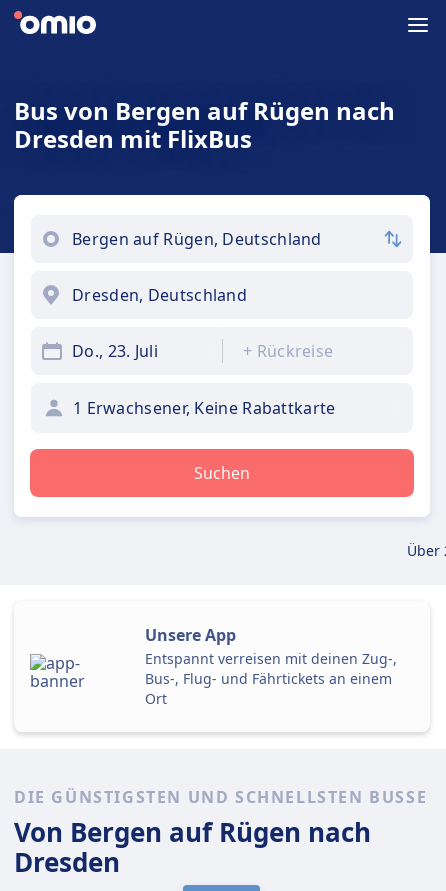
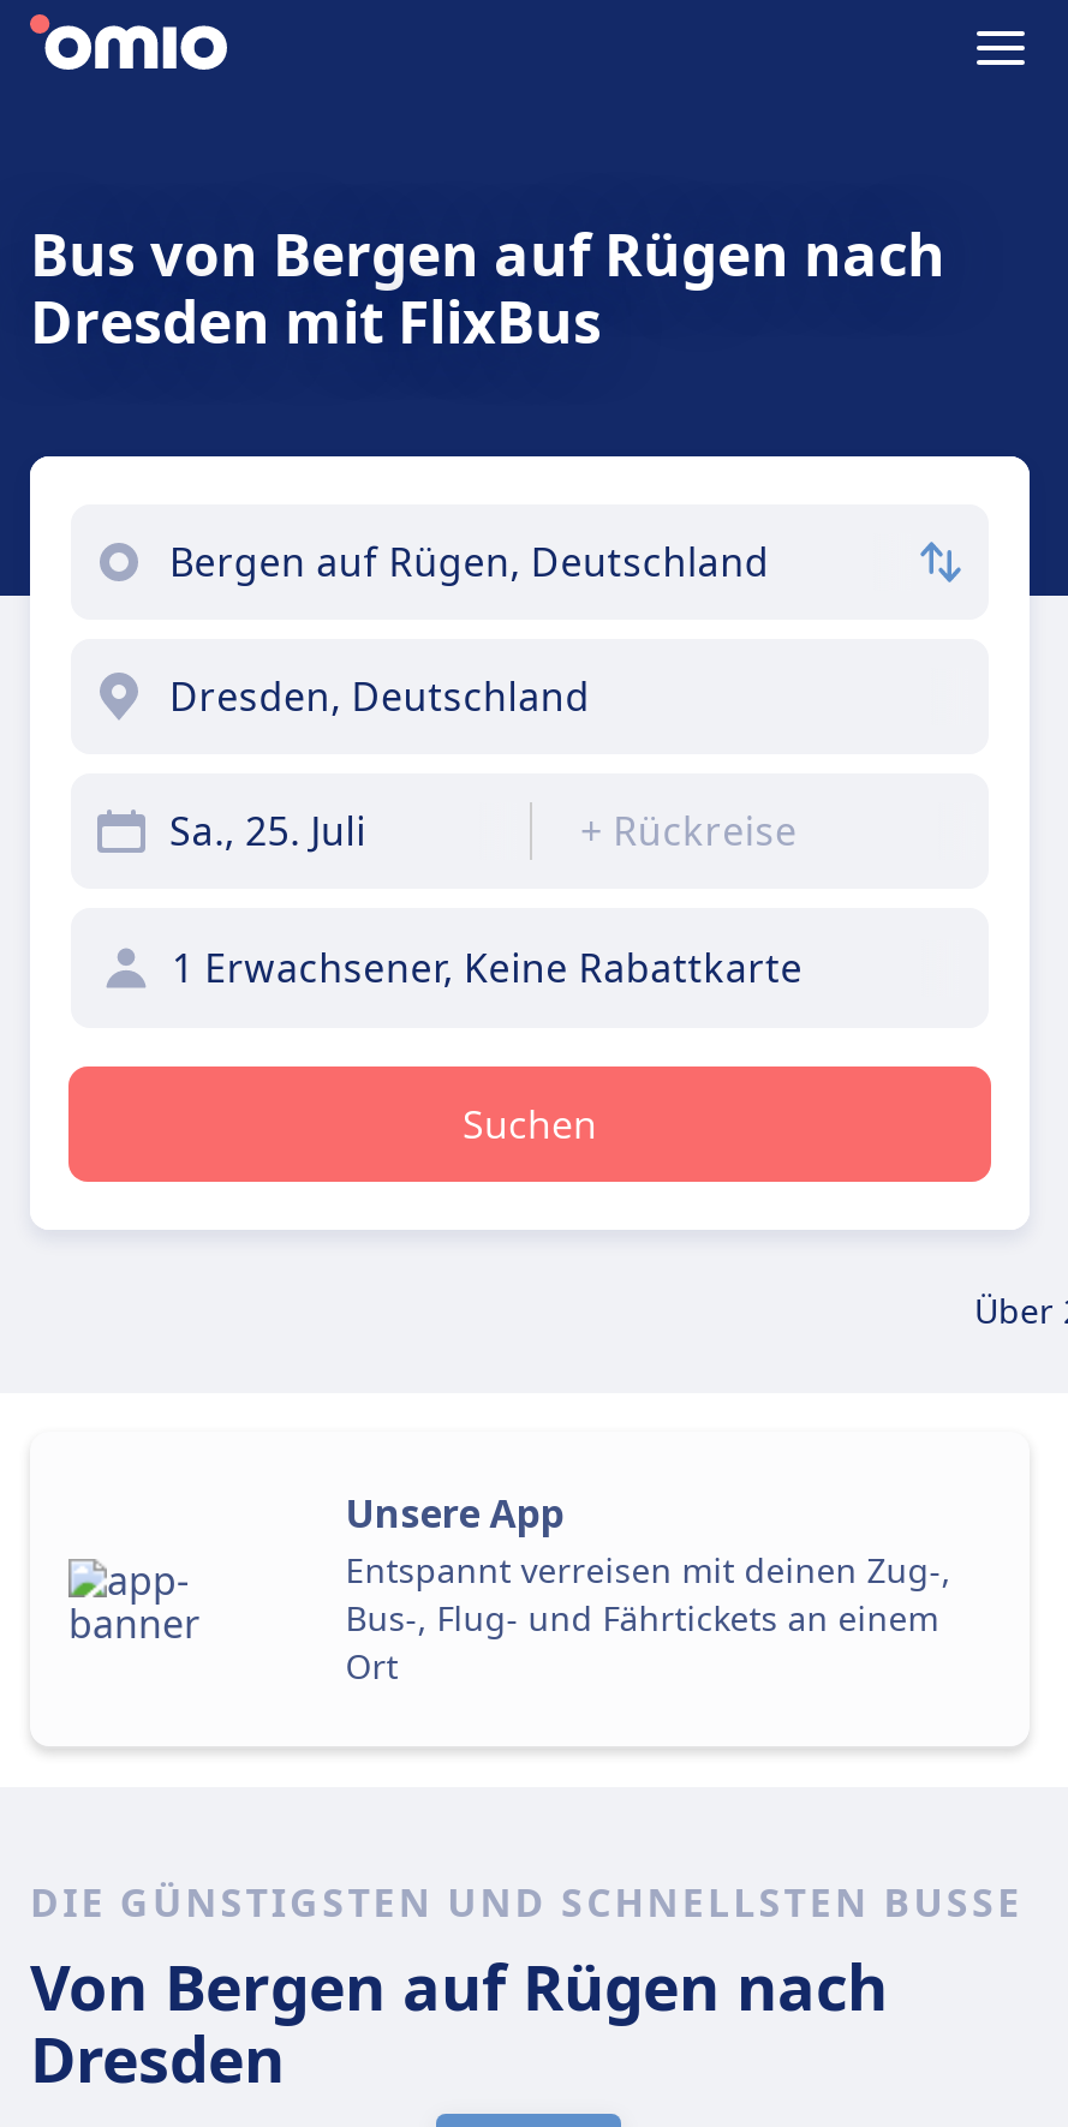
[72,340,158,362] Do., 23. Juli -> [169,805,366,858] Sa., 25. Juli

